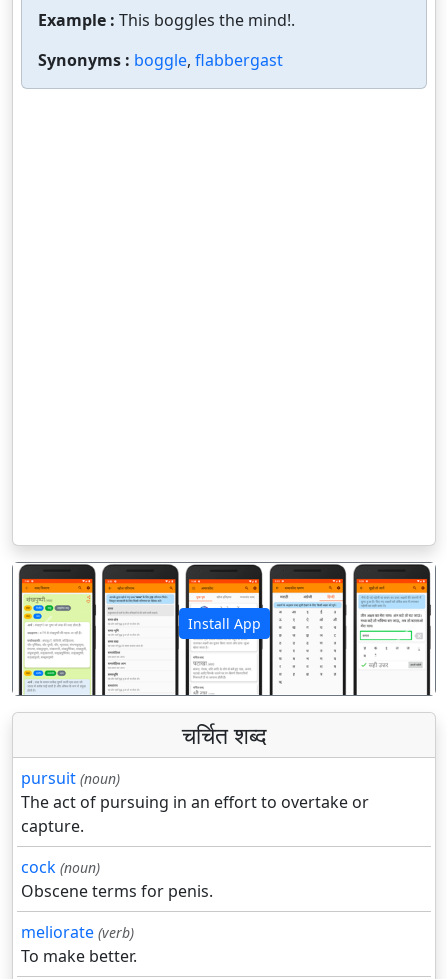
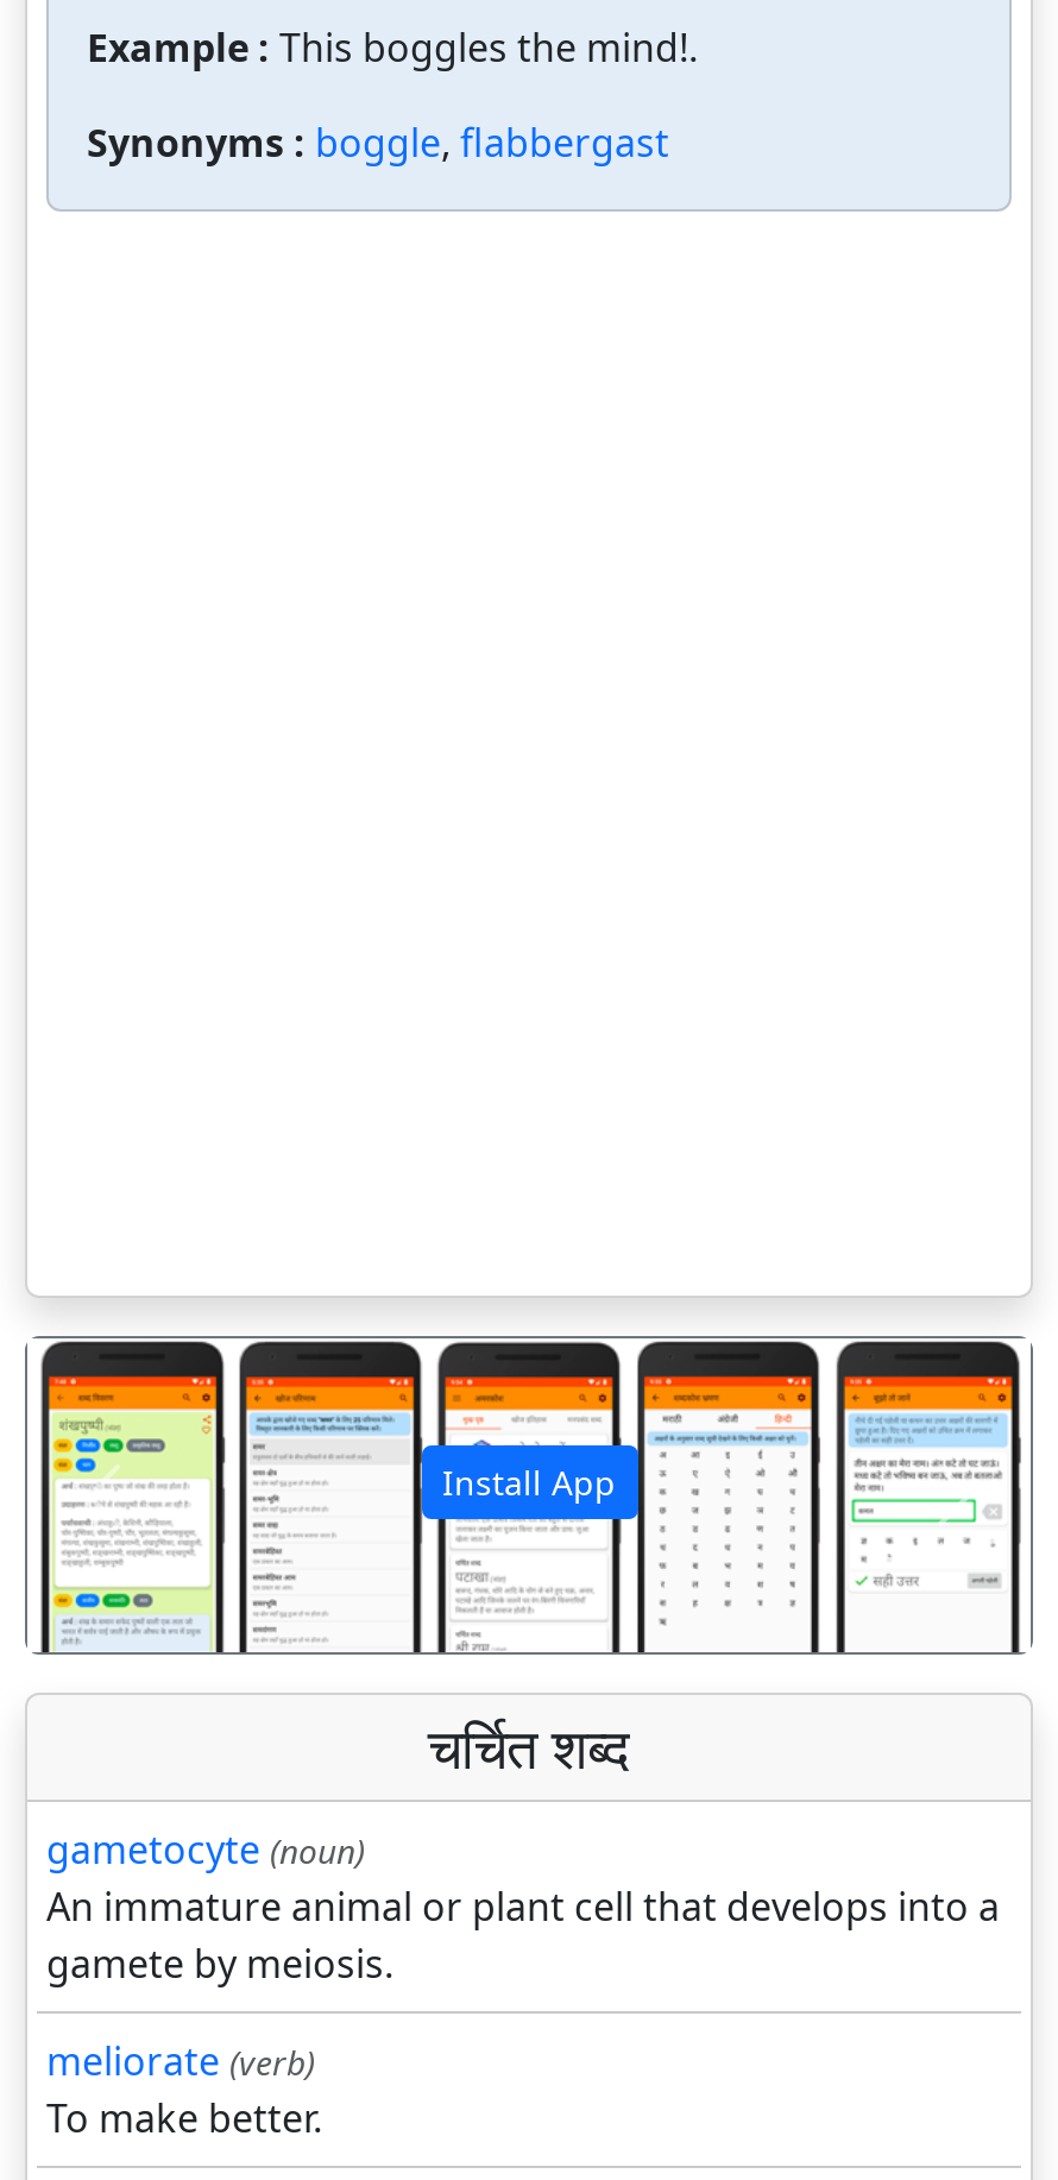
[21,767,369,902] pursuit (noun) | The act of pursuing in an effort to overtake or | capture. | cock (noun) | Obscene terms for penis. -> [46,1824,1000,1990] gametocyte (noun) | An immature animal or plant cell that develops into a | gamete by meiosis.

